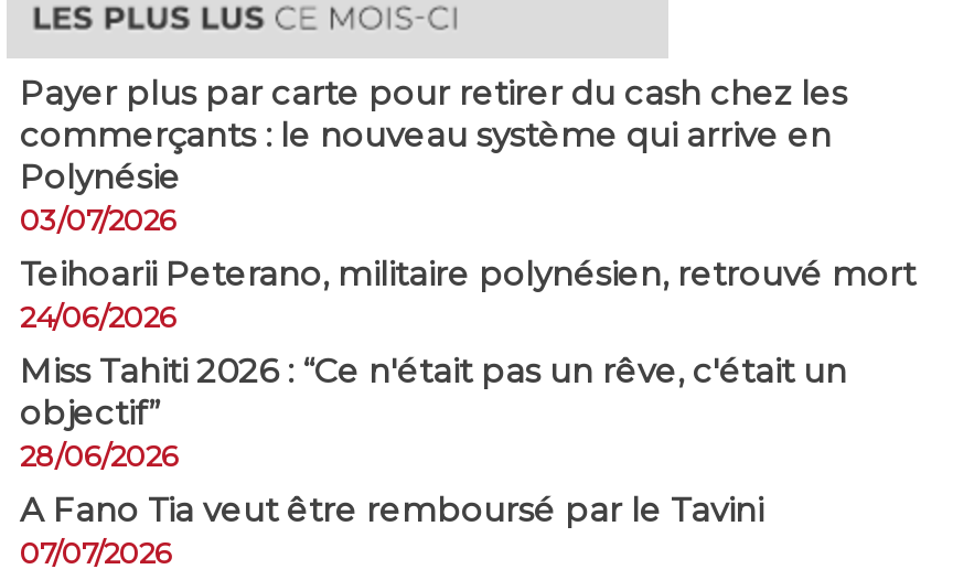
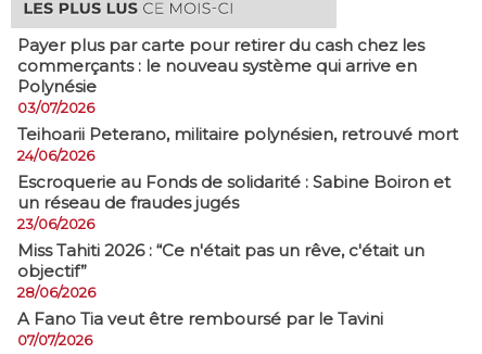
none -> [17,172,451,232] Escroquerie au Fonds de solidarité : Sabine Boiron et | un réseau de fraudes jugés | 23/06/2026

